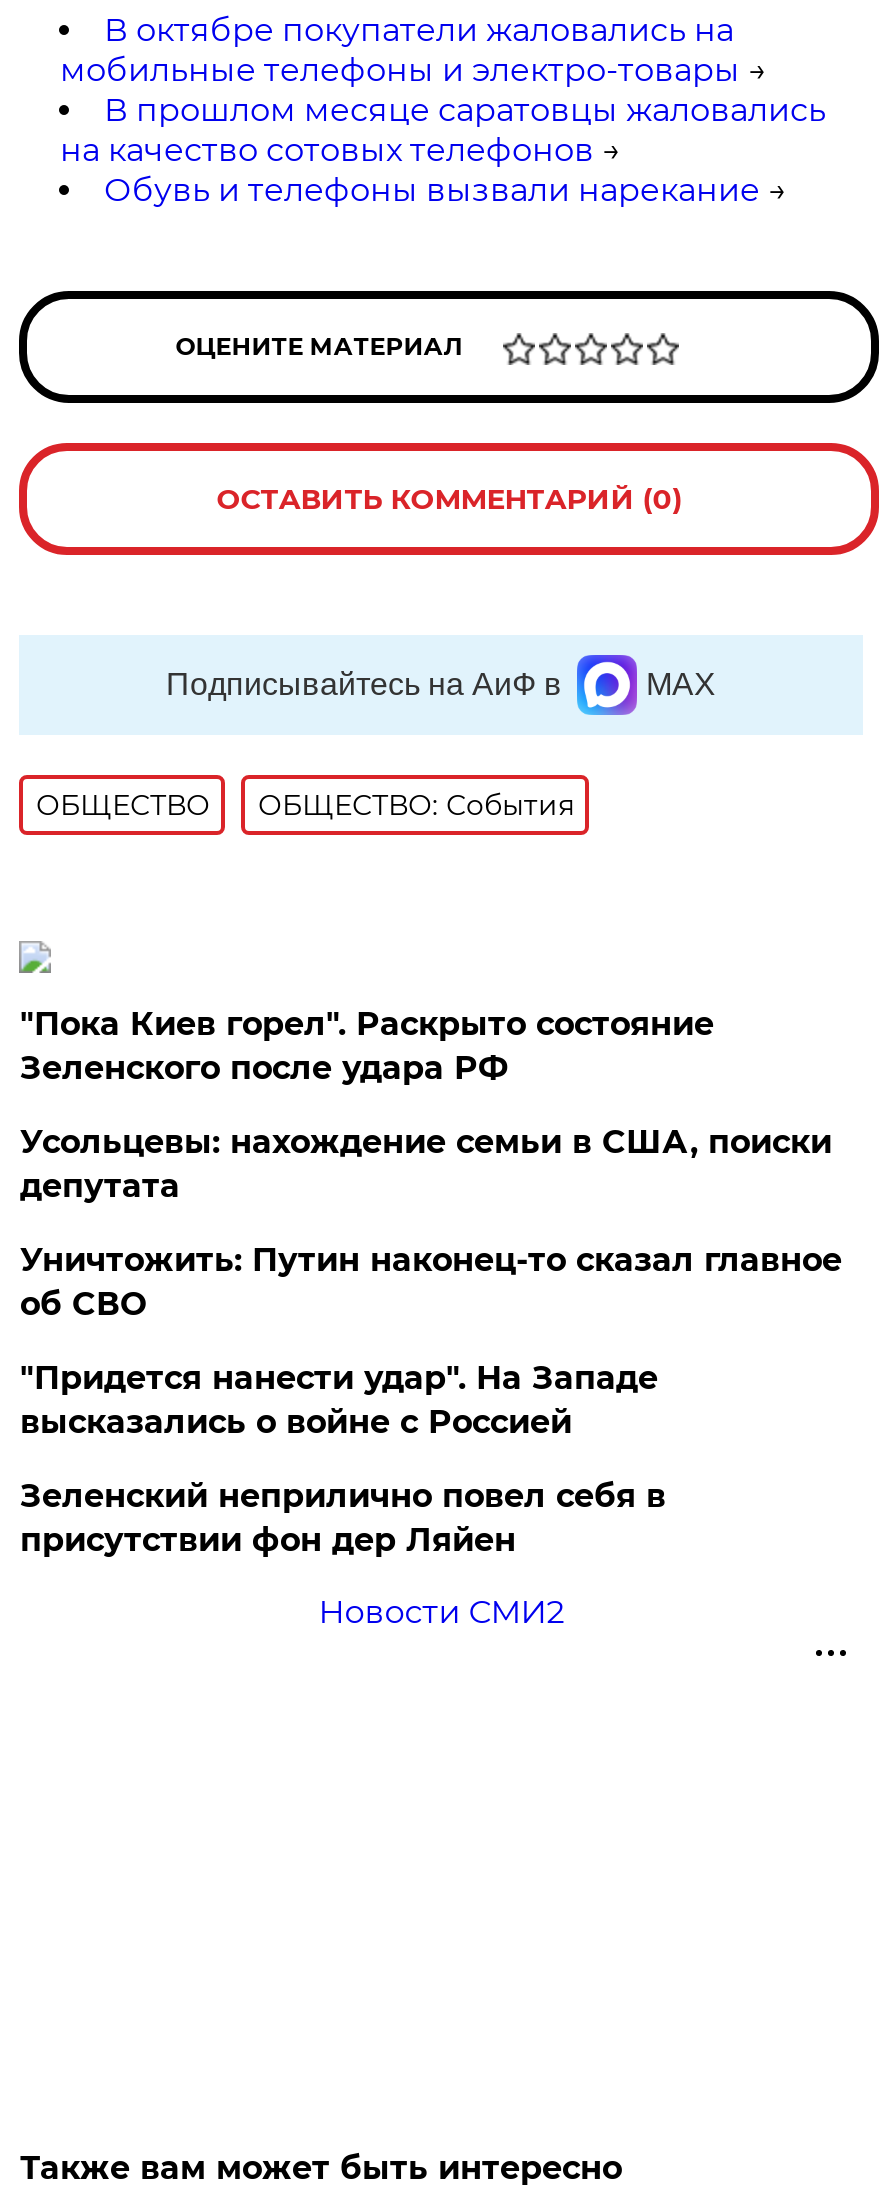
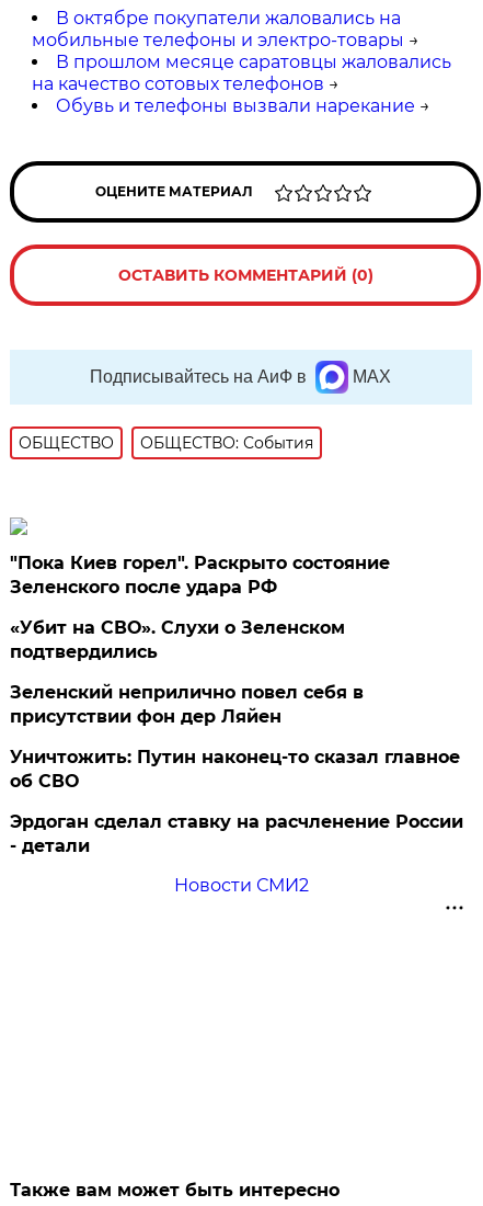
[20,1123,832,1441] Усольцевы: нахождение семьи в США, поиски | депутата | "Придется нанести удар". На Западе | высказались о войне с Россией -> [10,617,345,662] «Убит на СВО». Слухи о Зеленском | подтвердились
moved [20,1241,842,1323] -> [10,747,460,792]: Уничтожить: Путин наконец-то сказал главное | об СВО
moved [20,1477,666,1559] -> [10,682,364,727]: Зеленский неприлично повел cебя в | присутствии фон дер Ляйен
none -> [10,811,464,856] Эрдоган сделал ставку на расчленение России | - детали

